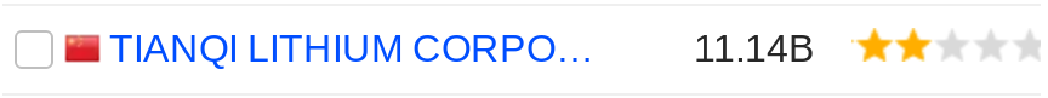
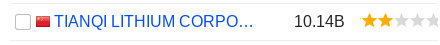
[694,28,815,69] 11.14B -> [294,13,345,30] 10.14B

